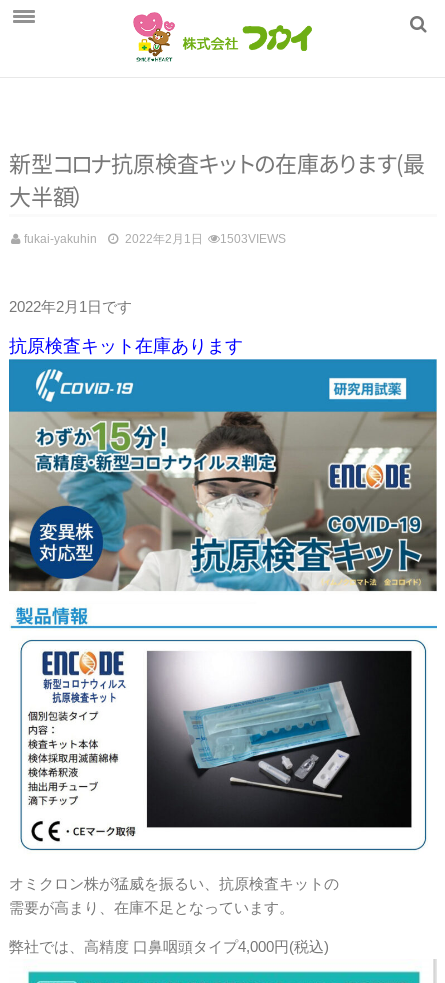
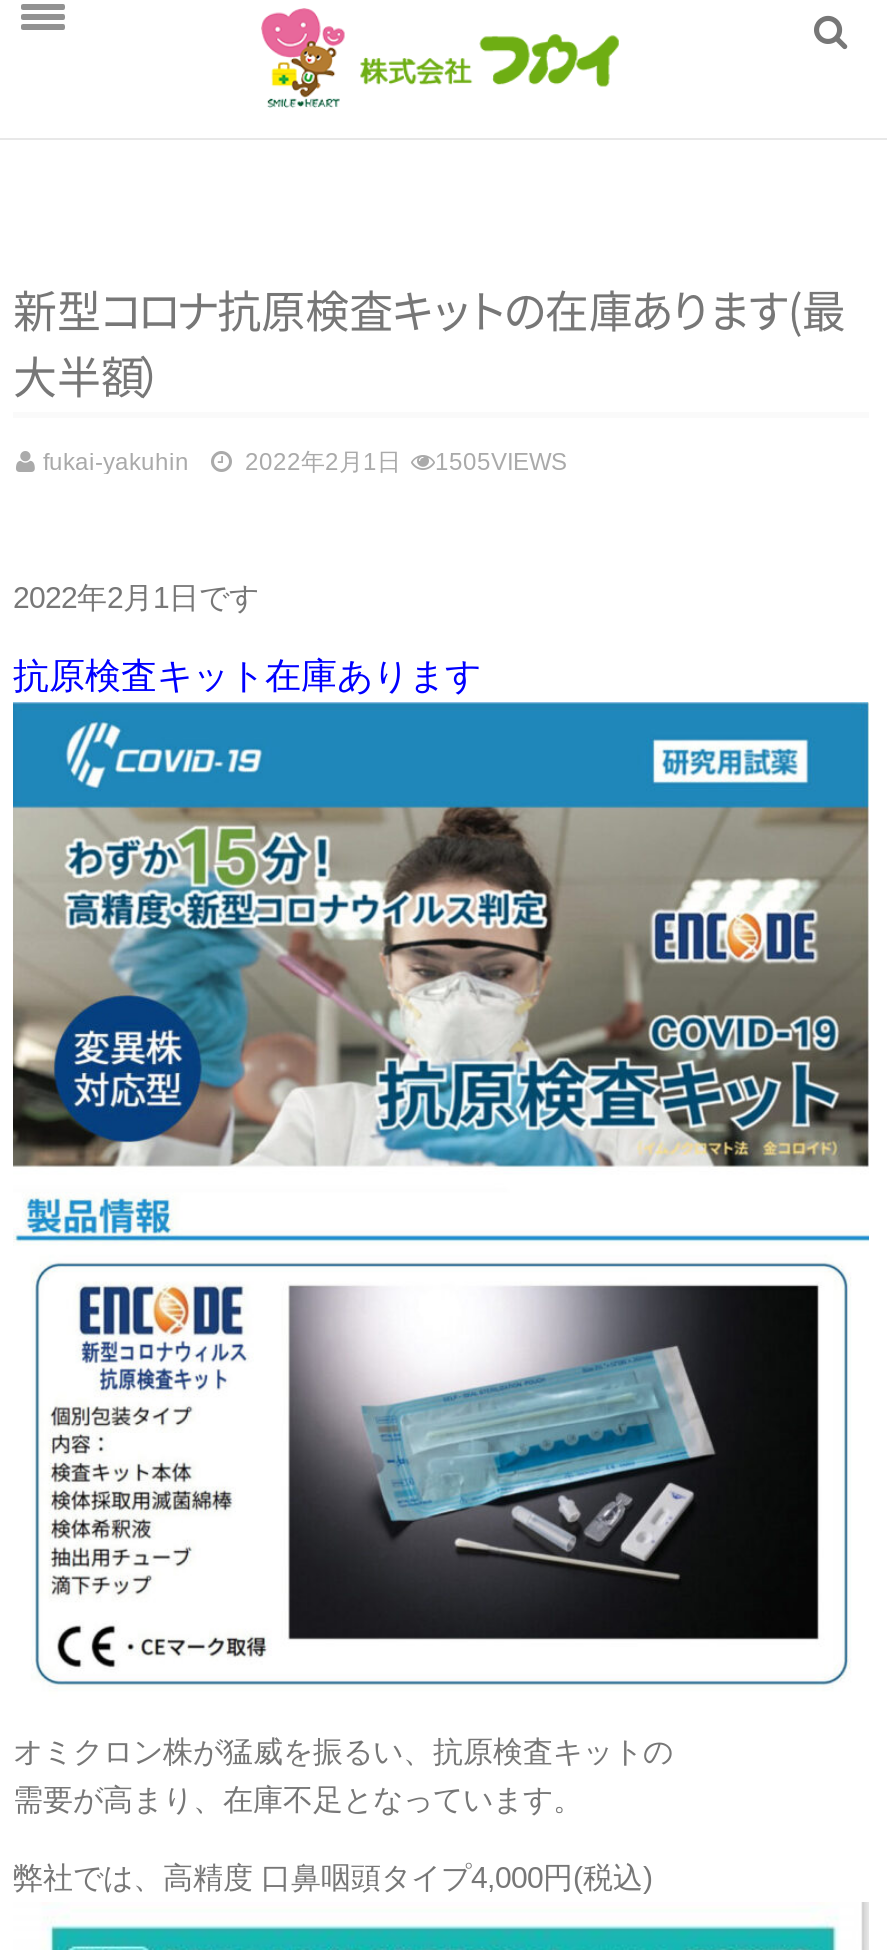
[220,232,286,246] 1503VIEWS -> [435,448,567,476] 1505VIEWS

